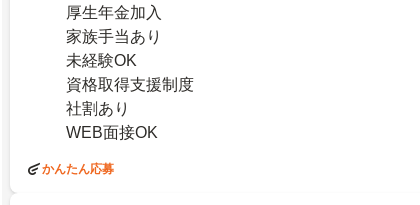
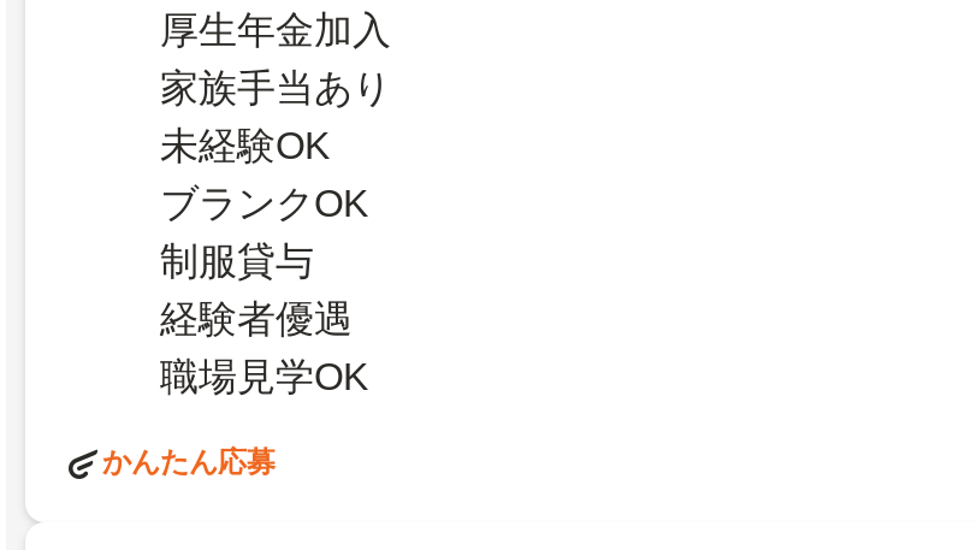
[66,76,194,141] 資格取得支援制度 | 社割あり | WEB面接OK -> [160,183,369,397] ブランクOK | 制服貸与 | 経験者優遇 | 職場見学OK

